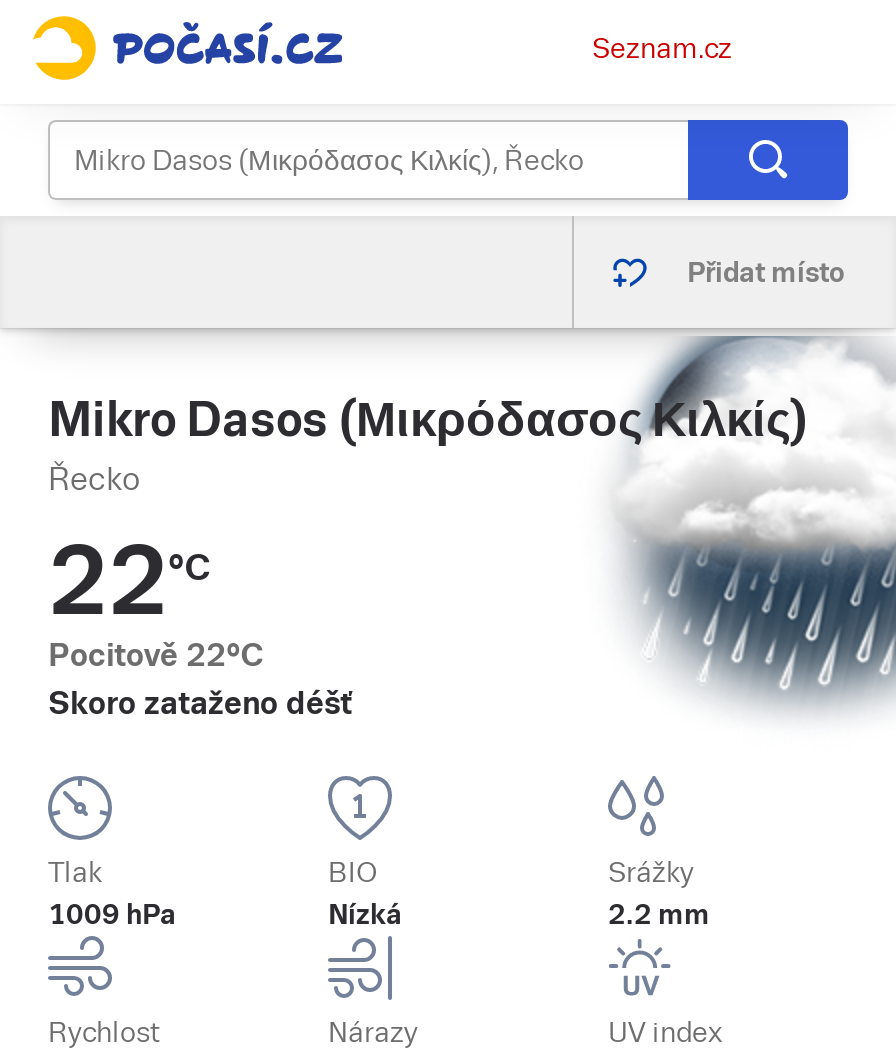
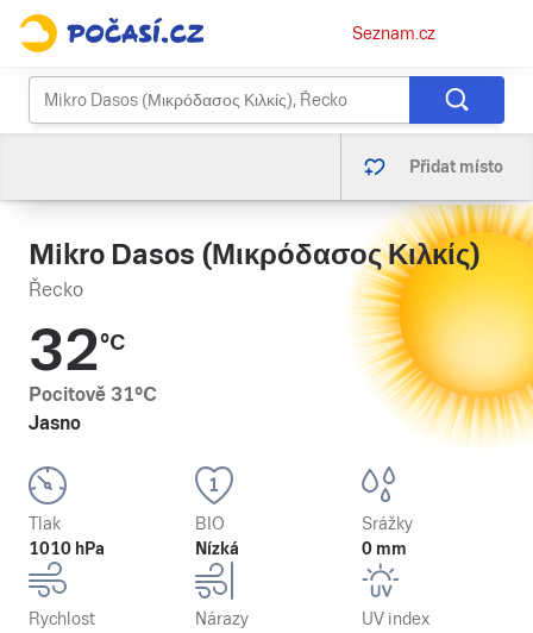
[598,334,890,728] [image] -> [355,205,529,441] [image]
[48,526,352,722] 22°C | Pocitově 22°C | Skoro zataženo déšť -> [29,318,157,434] 32°C | Pocitově 31°C | Jasno
[48,898,176,930] 1009 hPa -> [29,539,105,558] 1010 hPa
[608,898,710,930] 2.2 mm -> [362,539,407,558] 0 mm

